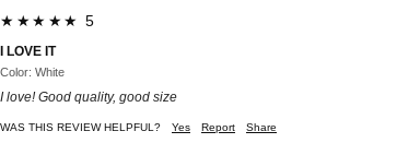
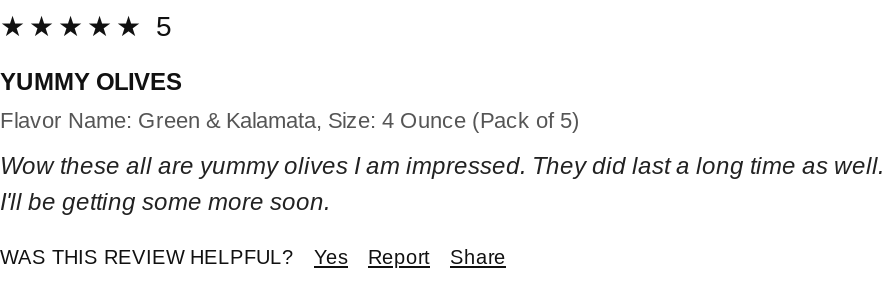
[0,44,65,79] I LOVE IT | Color: White -> [0,68,580,132] YUMMY OLIVES | Flavor Name: Green & Kalamata, Size: 4 Ounce (Pack of 5)
[0,90,177,105] I love! Good quality, good size -> [0,152,884,216] Wow these all are yummy olives I am impressed. They did last a long time as well. | I'll be getting some more soon.

